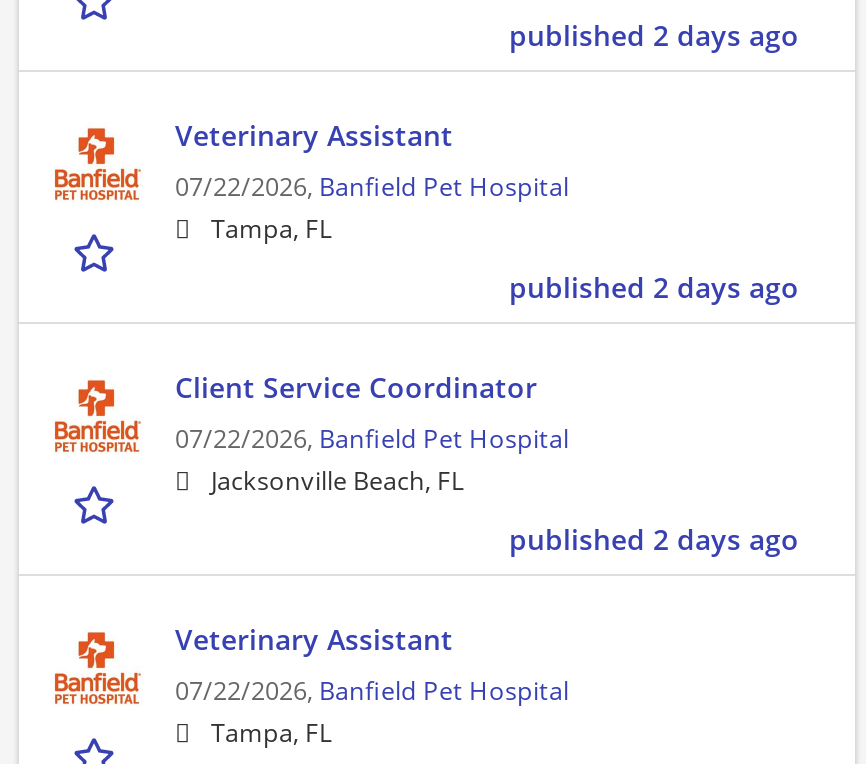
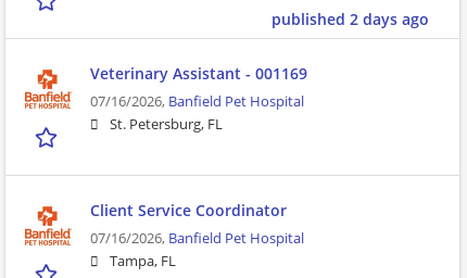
[175,117,799,307] Veterinary Assistant | 07/22/2026, Banfield Pet Hospital | Tampa, FL | published 2 days ago -> [90,63,307,134] Veterinary Assistant - 001169 | 07/16/2026, Banfield Pet Hospital | St. Petersburg, FL
[175,423,799,709] 07/22/2026, Banfield Pet Hospital | Jacksonville Beach, FL | published 2 days ago | Veterinary Assistant | 07/22/2026, Banfield Pet Hospital -> [90,229,304,248] 07/16/2026, Banfield Pet Hospital

